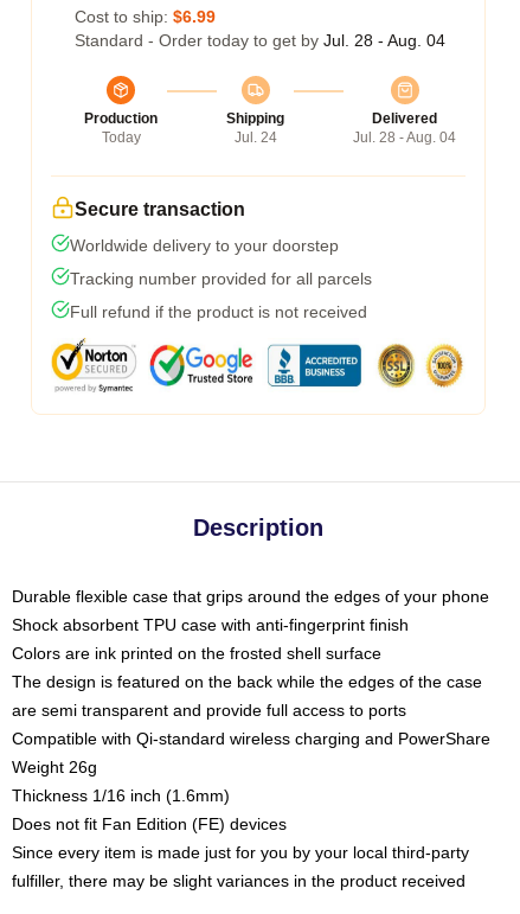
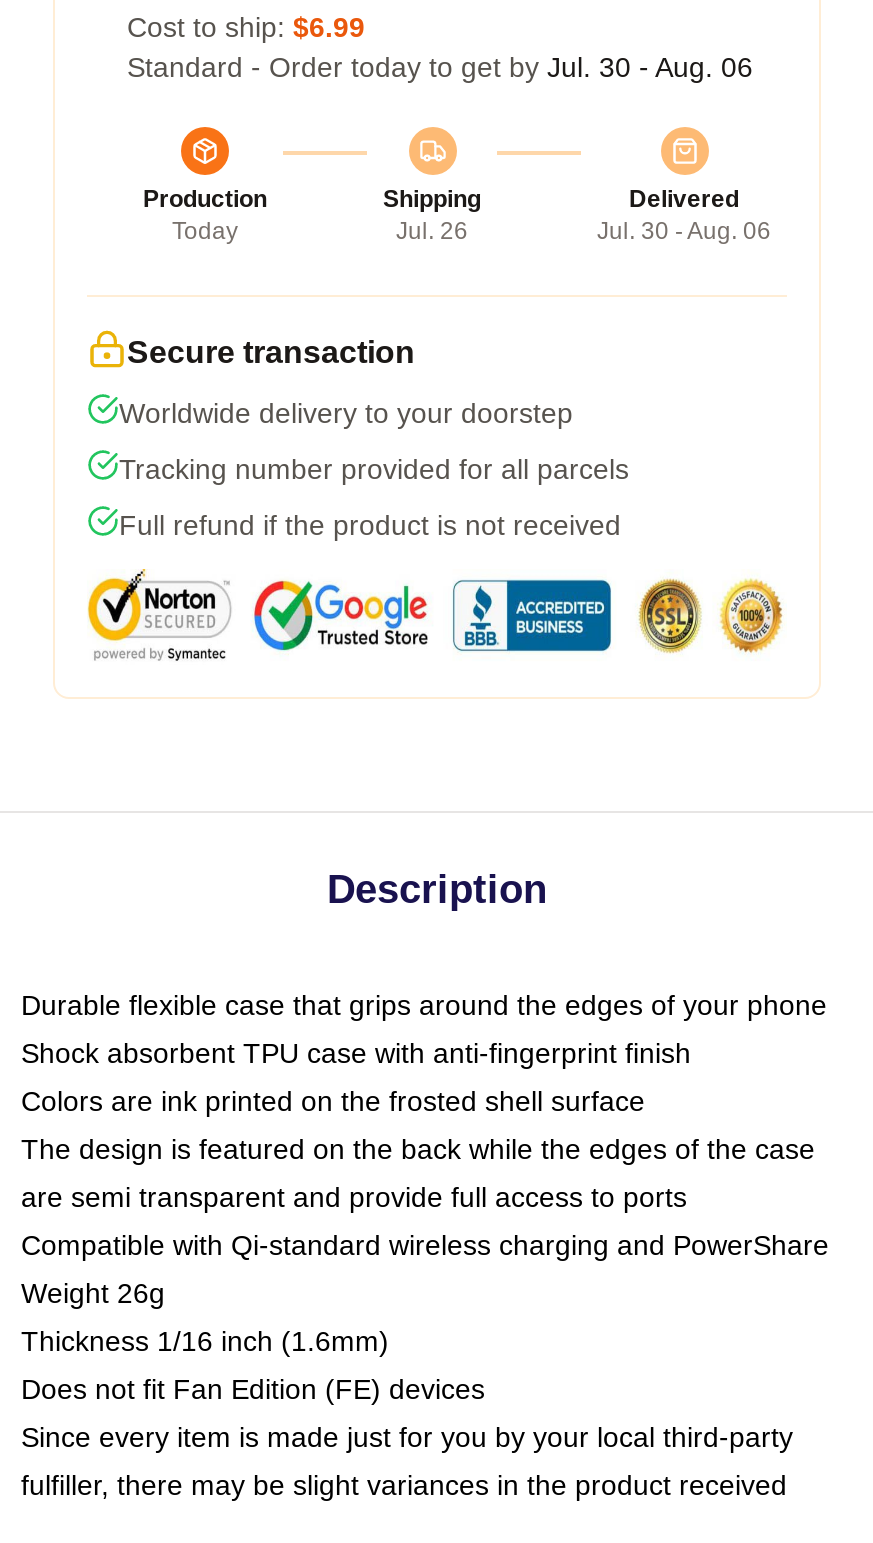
[75,30,445,49] Standard - Order today to get by Jul. 28 - Aug. 04 -> [127,50,753,82] Standard - Order today to get by Jul. 30 - Aug. 06
[234,129,277,145] Jul. 24 -> [396,216,468,244] Jul. 26
[353,129,456,145] Jul. 28 - Aug. 04 -> [597,216,771,244] Jul. 30 - Aug. 06

